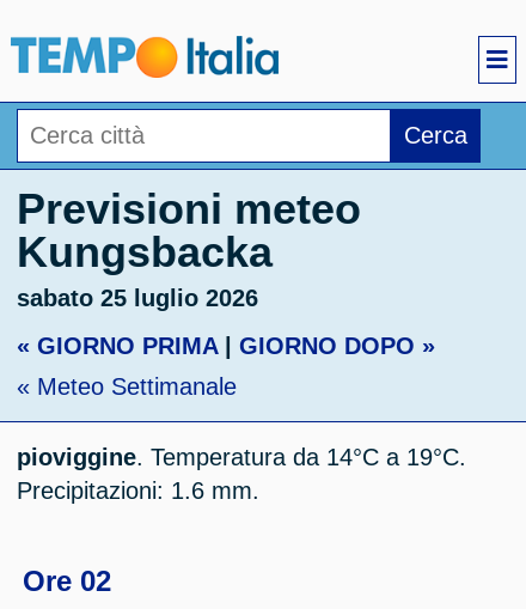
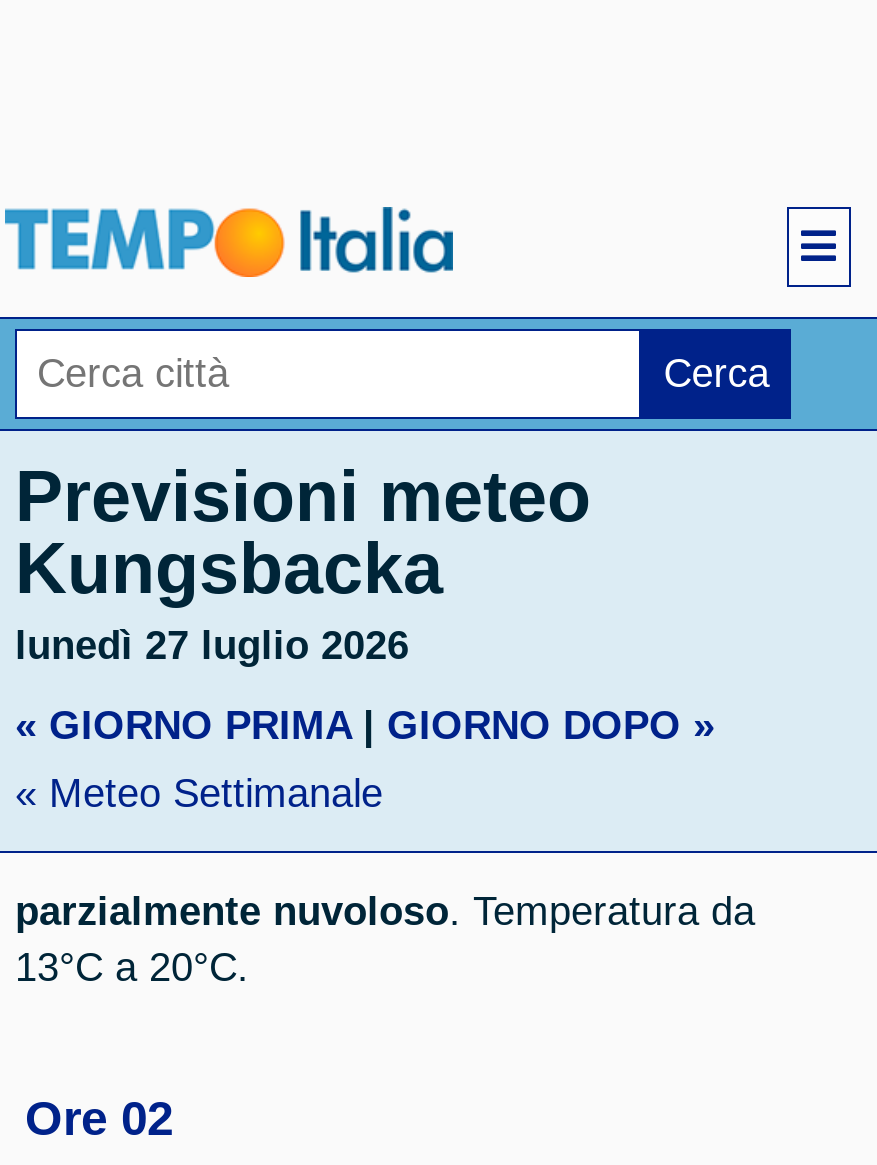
[17,285,258,311] sabato 25 luglio 2026 -> [15,623,409,667] lunedì 27 luglio 2026
[17,444,466,504] pioviggine. Temperatura da 14°C a 19°C. | Precipitazioni: 1.6 mm. -> [15,889,755,989] parzialmente nuvoloso. Temperatura da | 13°C a 20°C.

